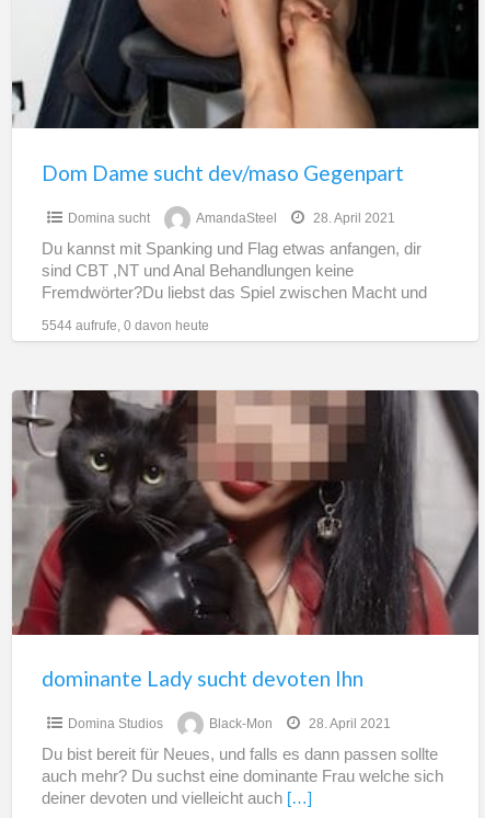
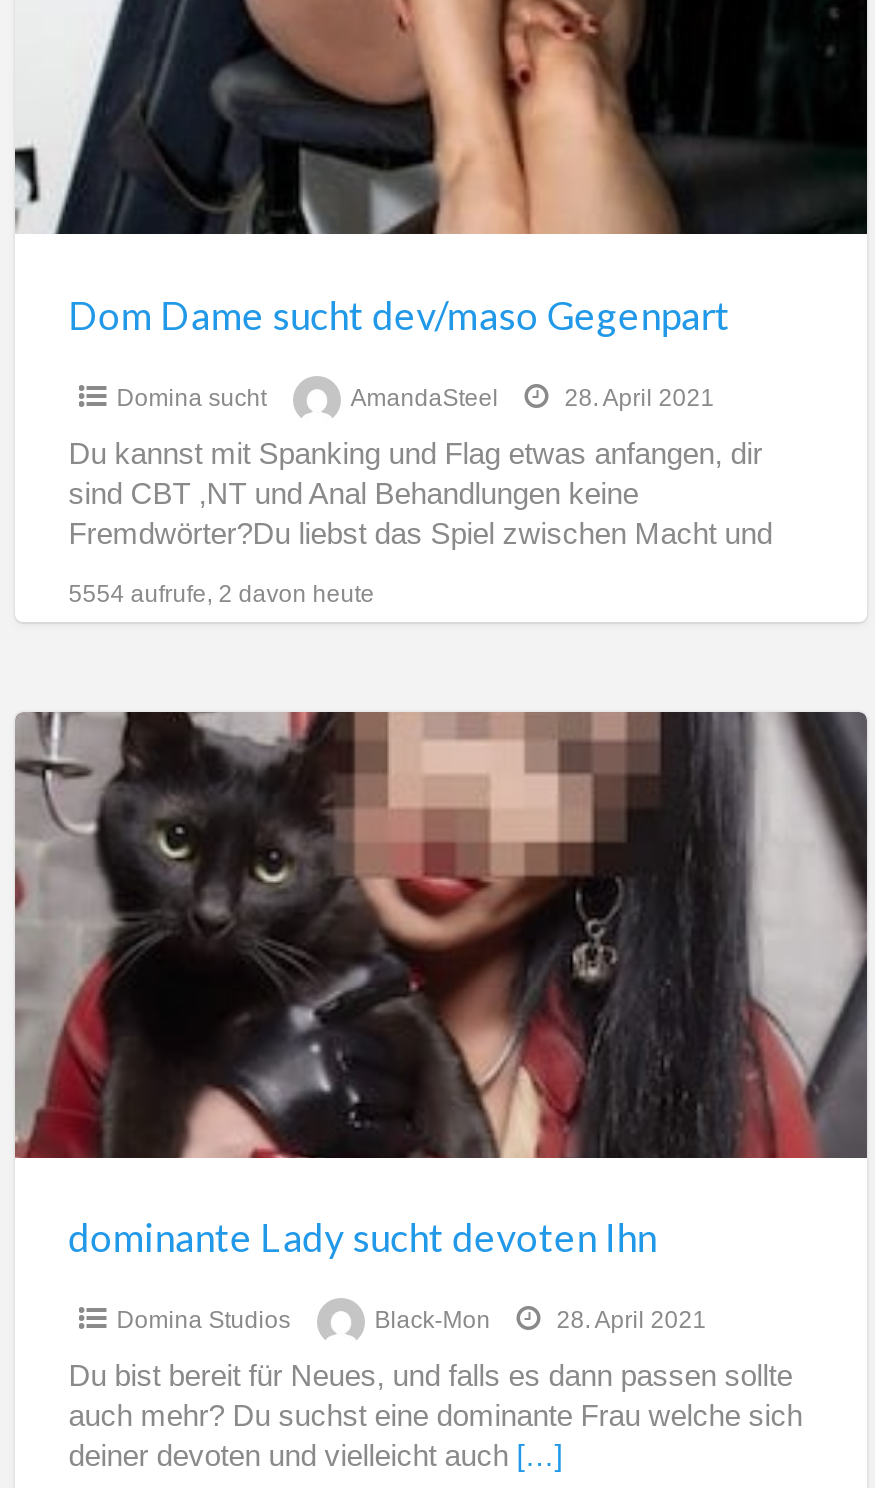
[41,317,209,333] 5544 aufrufe, 0 davon heute -> [68,579,374,607] 5554 aufrufe, 2 davon heute

